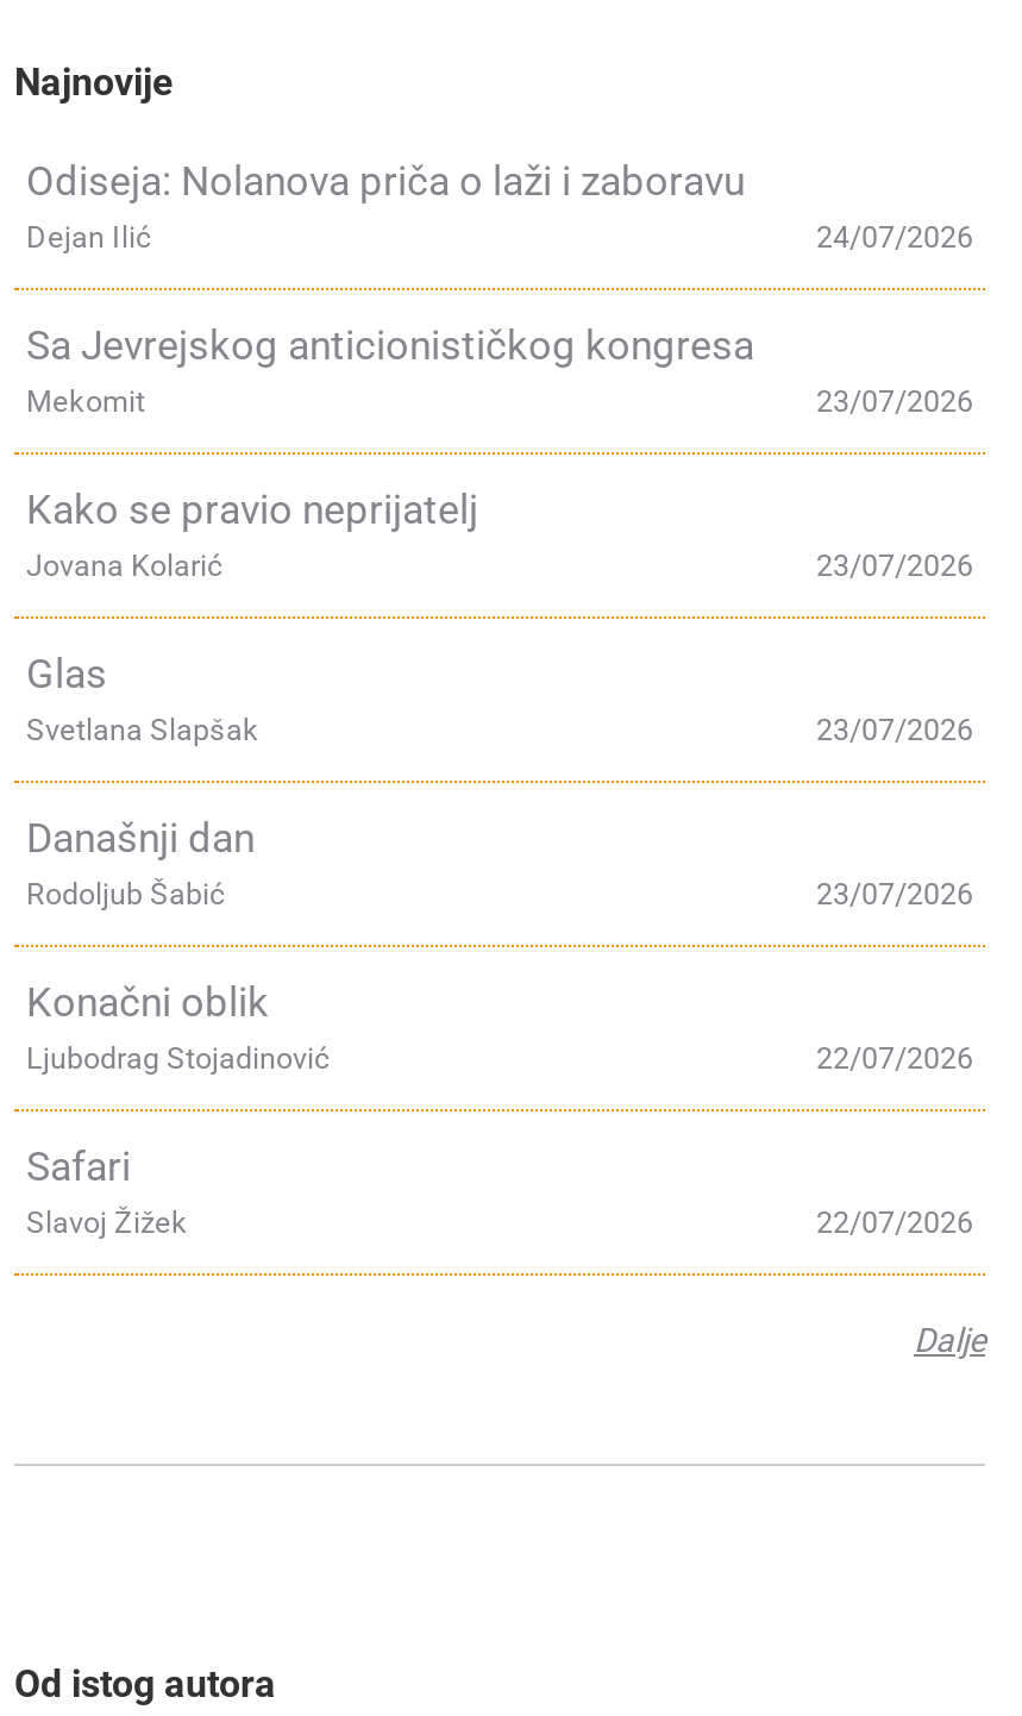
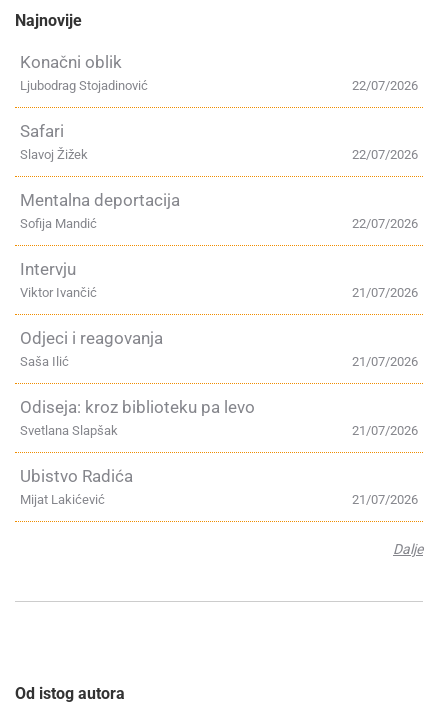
[26,157,973,912] Odiseja: Nolanova priča o laži i zaboravu | 24/07/2026 | Dejan Ilić | Sa Jevrejskog anticionističkog kongresa | 23/07/2026 | Mekomit | Kako se pravio neprijatelj | 23/07/2026 | Jovana Kolarić | Glas | 23/07/2026 | Današnji dan | 23/07/2026 | Rodoljub Šabić -> none
moved [26,712,259,747] -> [20,423,118,438]: Svetlana Slapšak
moved [26,978,973,1240] -> [20,52,418,162]: Konačni oblik | 22/07/2026 | Ljubodrag Stojadinović | Safari | 22/07/2026 | Slavoj Žižek
none -> [20,190,418,507] Mentalna deportacija | 22/07/2026 | Sofija Mandić | Intervju | 21/07/2026 | Viktor Ivančić | Odjeci i reagovanja | 21/07/2026 | Saša Ilić | Odiseja: kroz biblioteku pa levo | 21/07/2026 | Ubistvo Radića | 21/07/2026 | Mijat Lakićević

